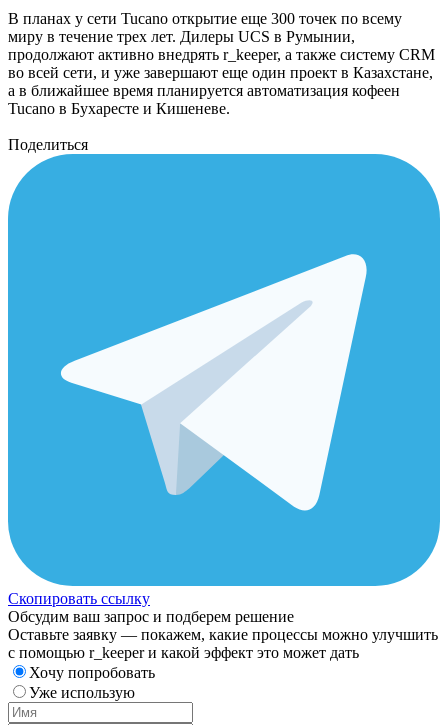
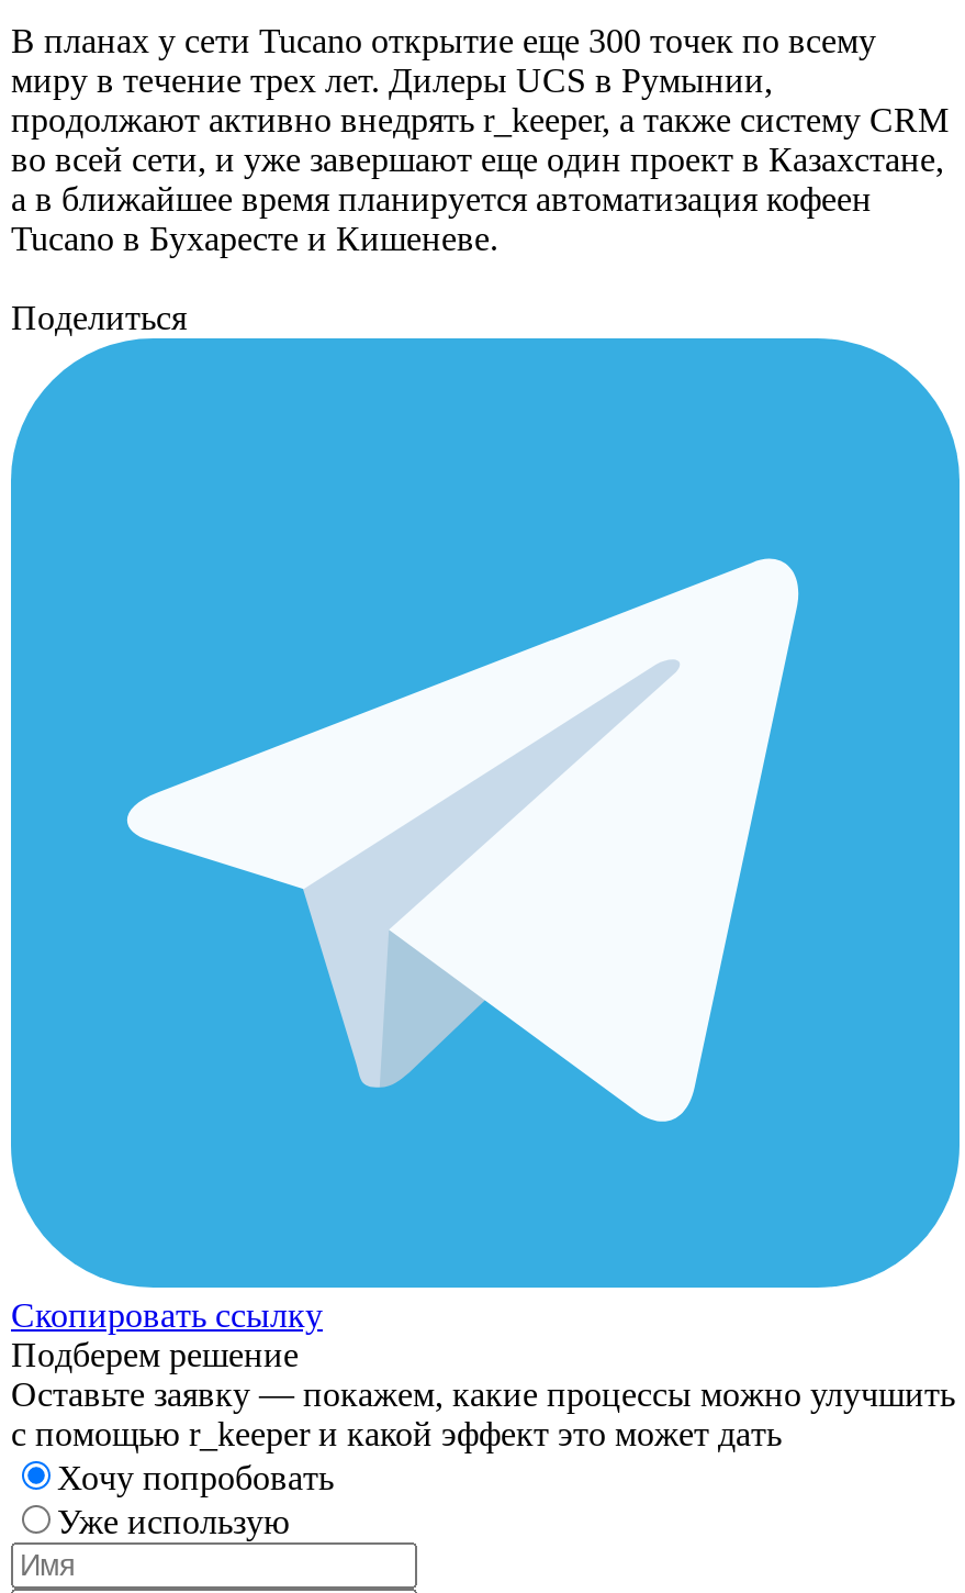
[8,608,294,625] Обсудим ваш запрос и подберем решение -> [11,1336,299,1373] Подберем решение

